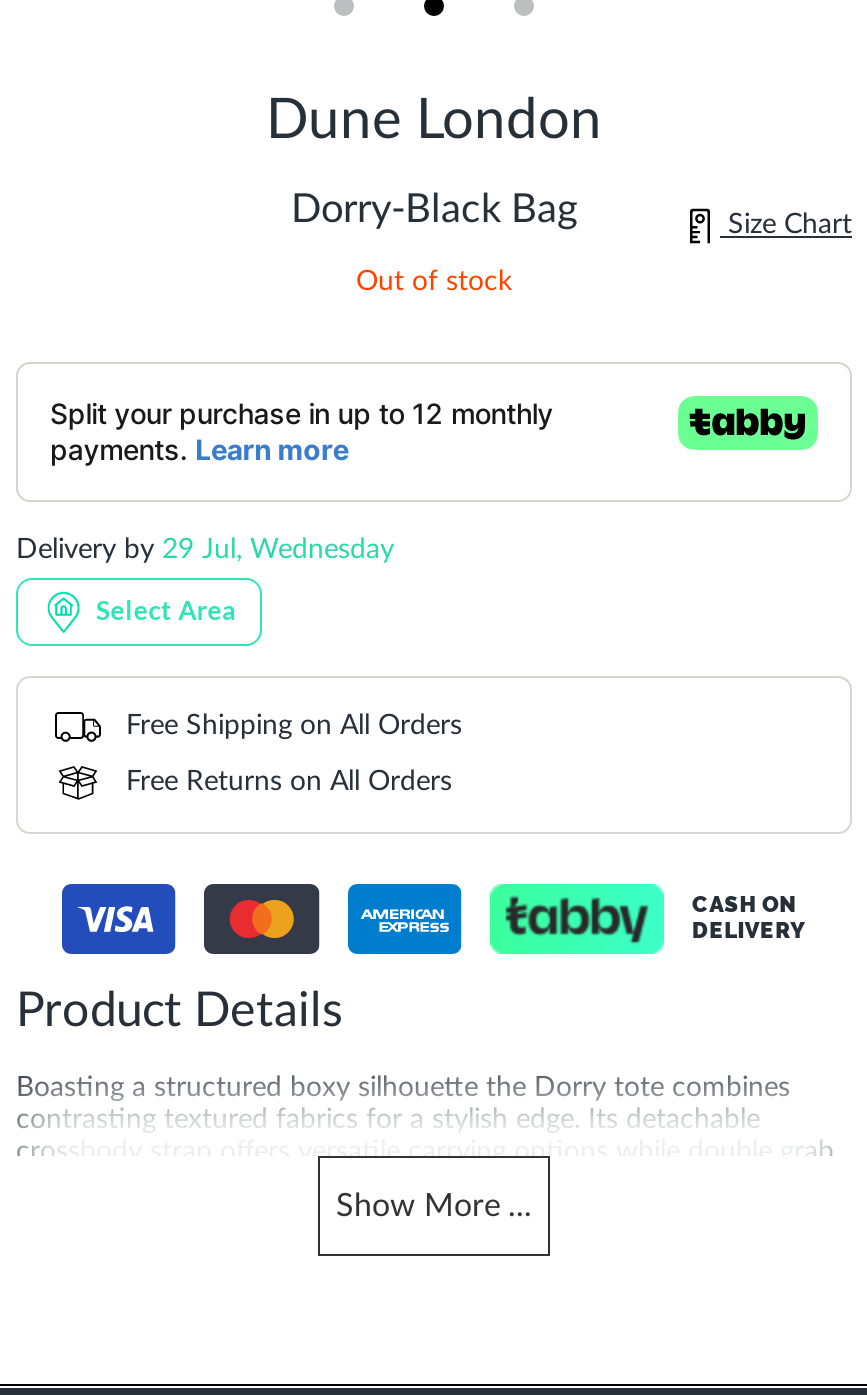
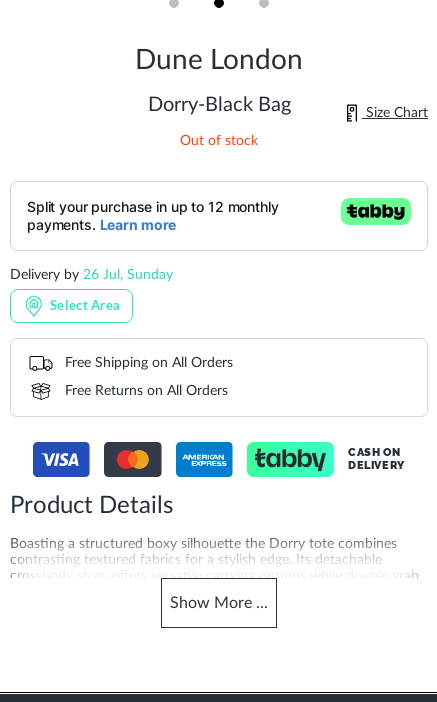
[16,535,394,563] Delivery by 29 Jul, Wednesday -> [10,268,173,282] Delivery by 26 Jul, Sunday

